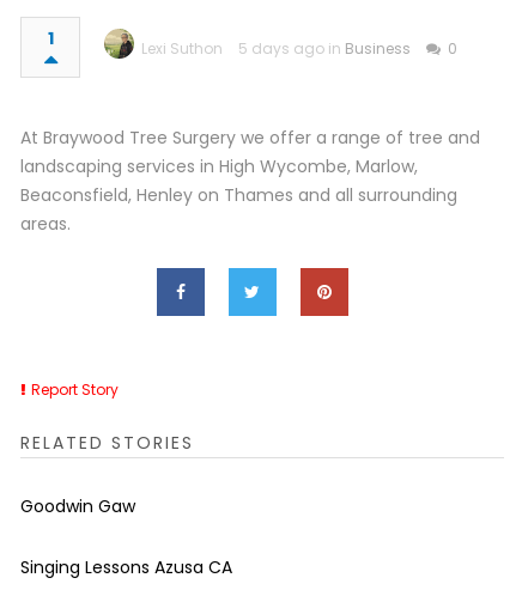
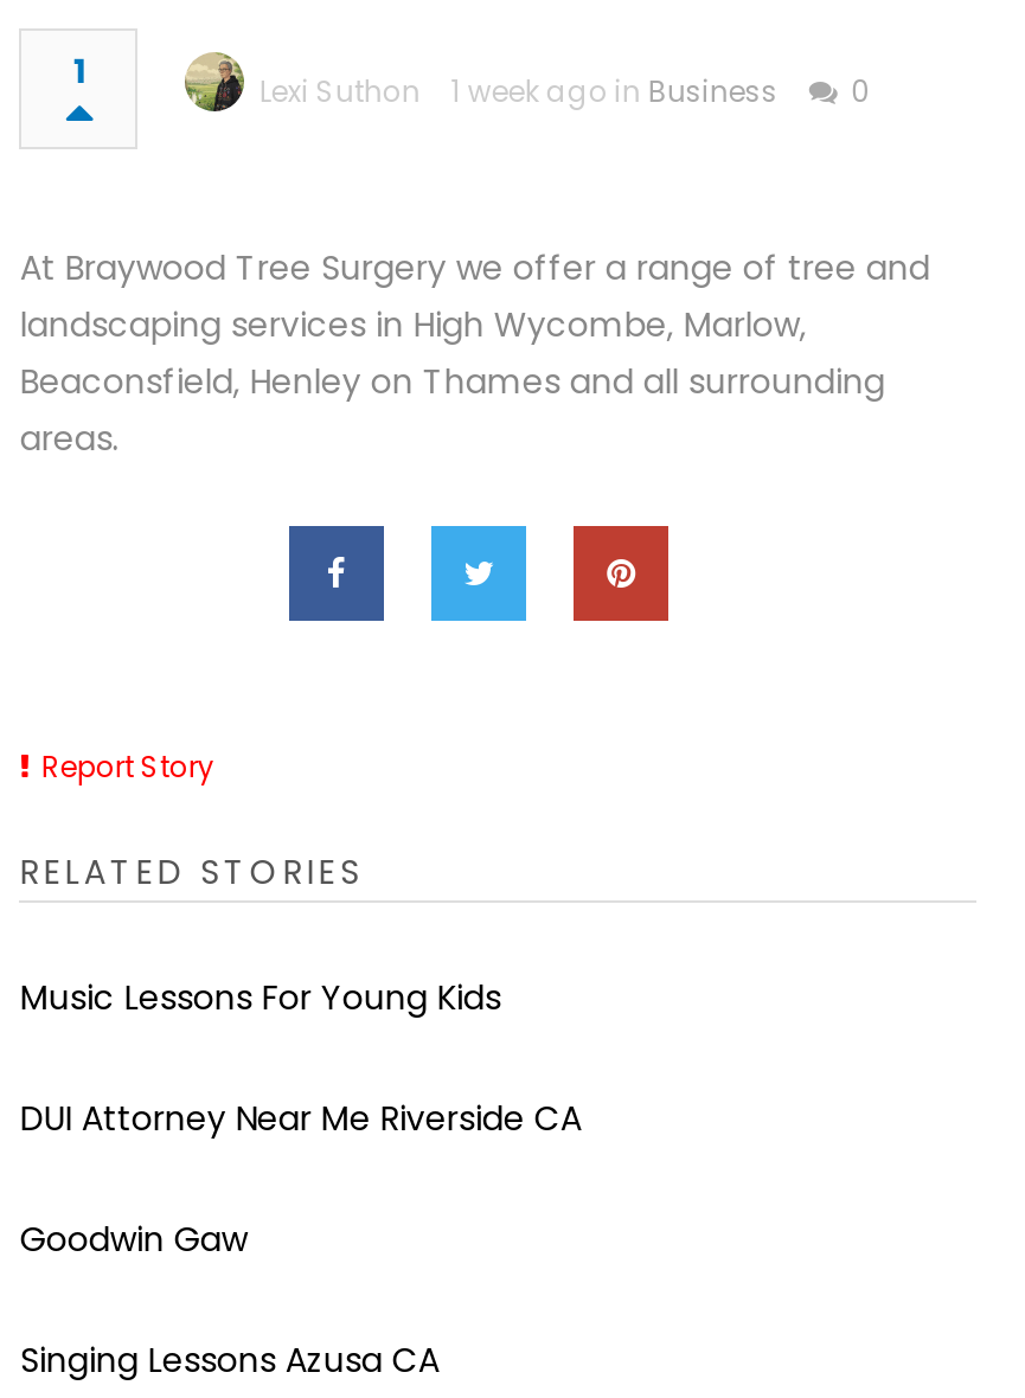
[239,38,411,59] 5 days ago in Business -> [451,71,778,111] 1 week ago in Business
none -> [20,974,582,1142] Music Lessons For Young Kids | DUI Attorney Near Me Riverside CA

